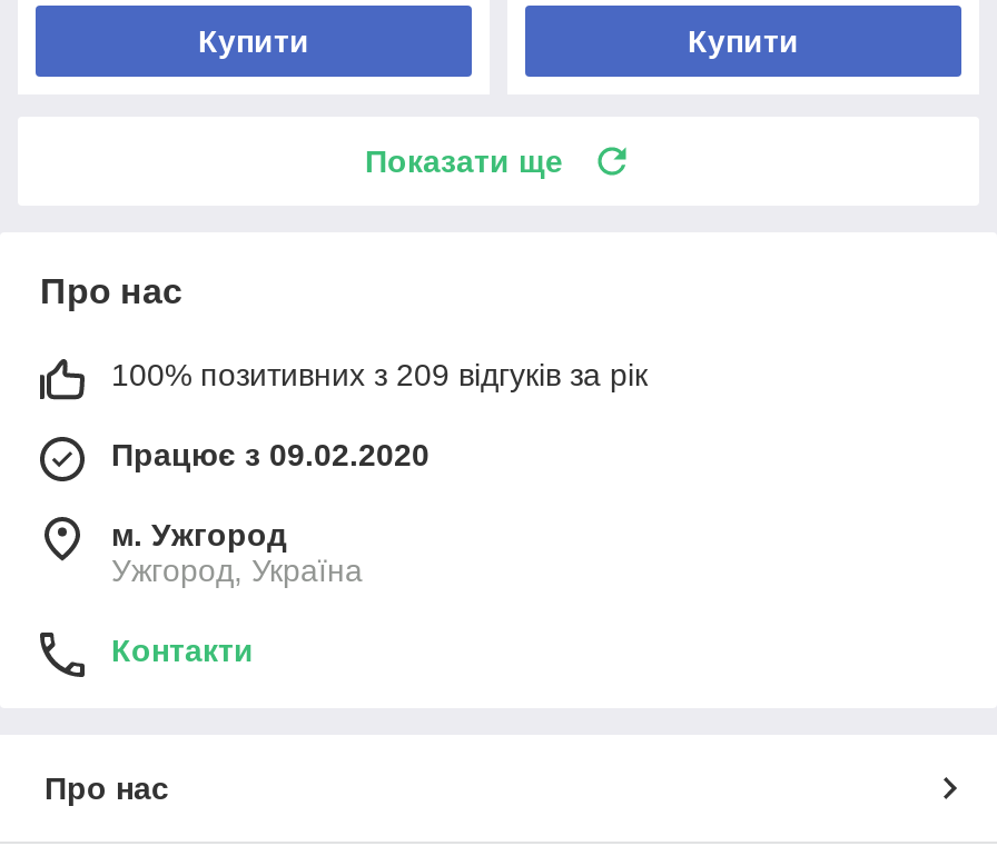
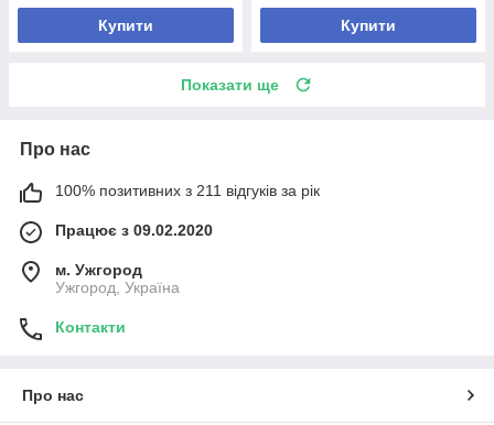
[111,356,648,392] 100% позитивних з 209 відгуків за рік -> [55,181,320,199] 100% позитивних з 211 відгуків за рік

